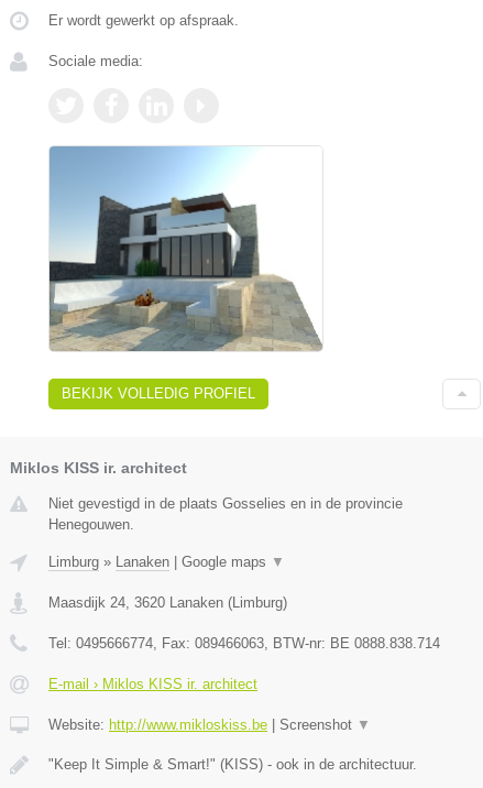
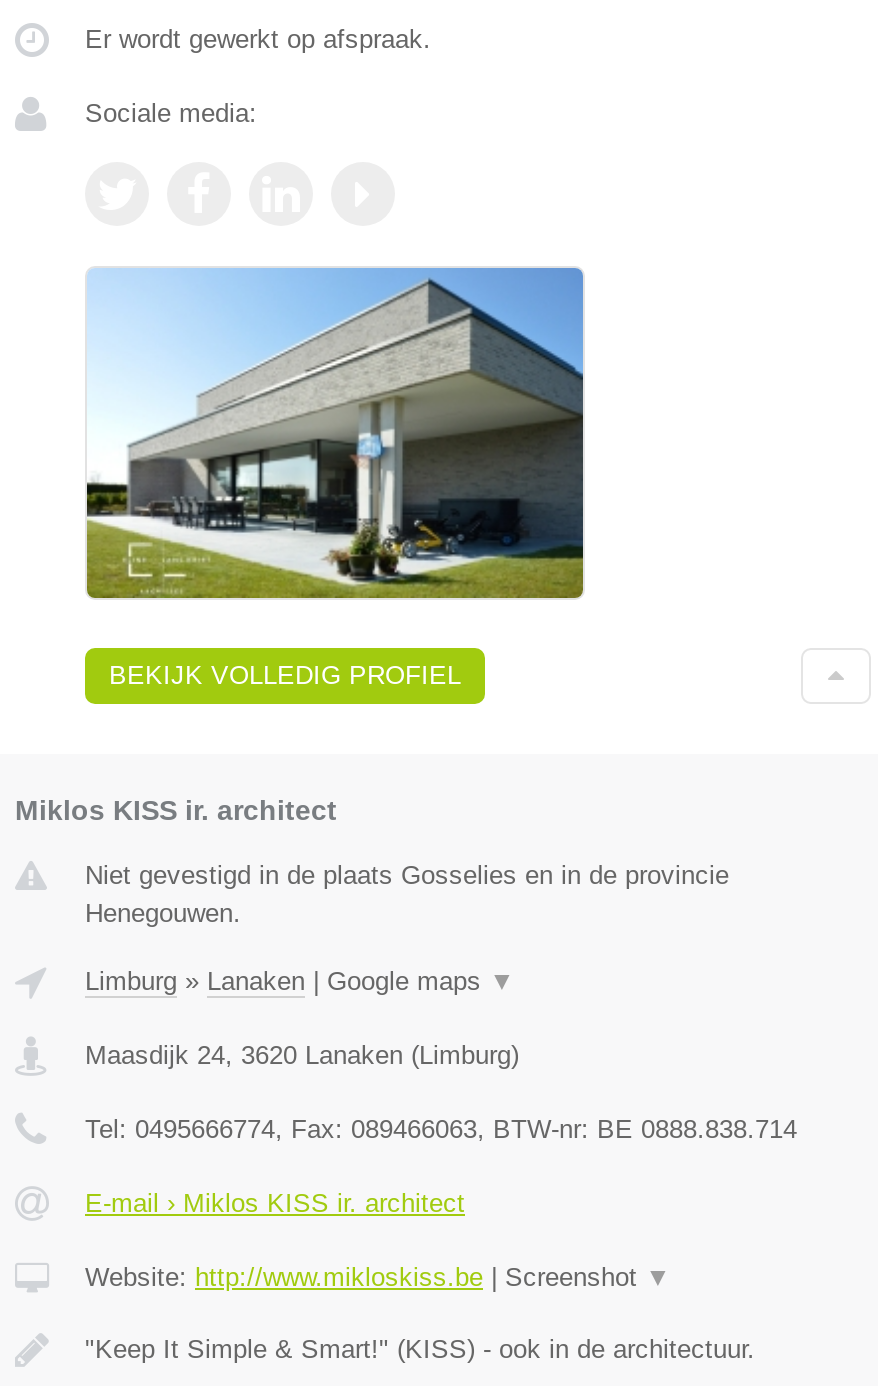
[48,146,322,352] [image] -> [87,266,585,600] [image]

